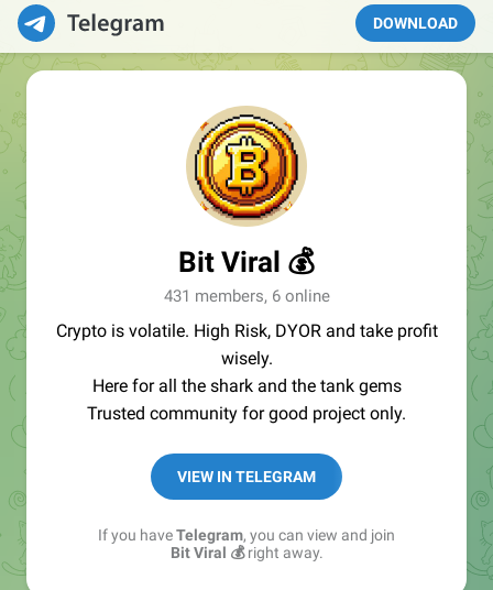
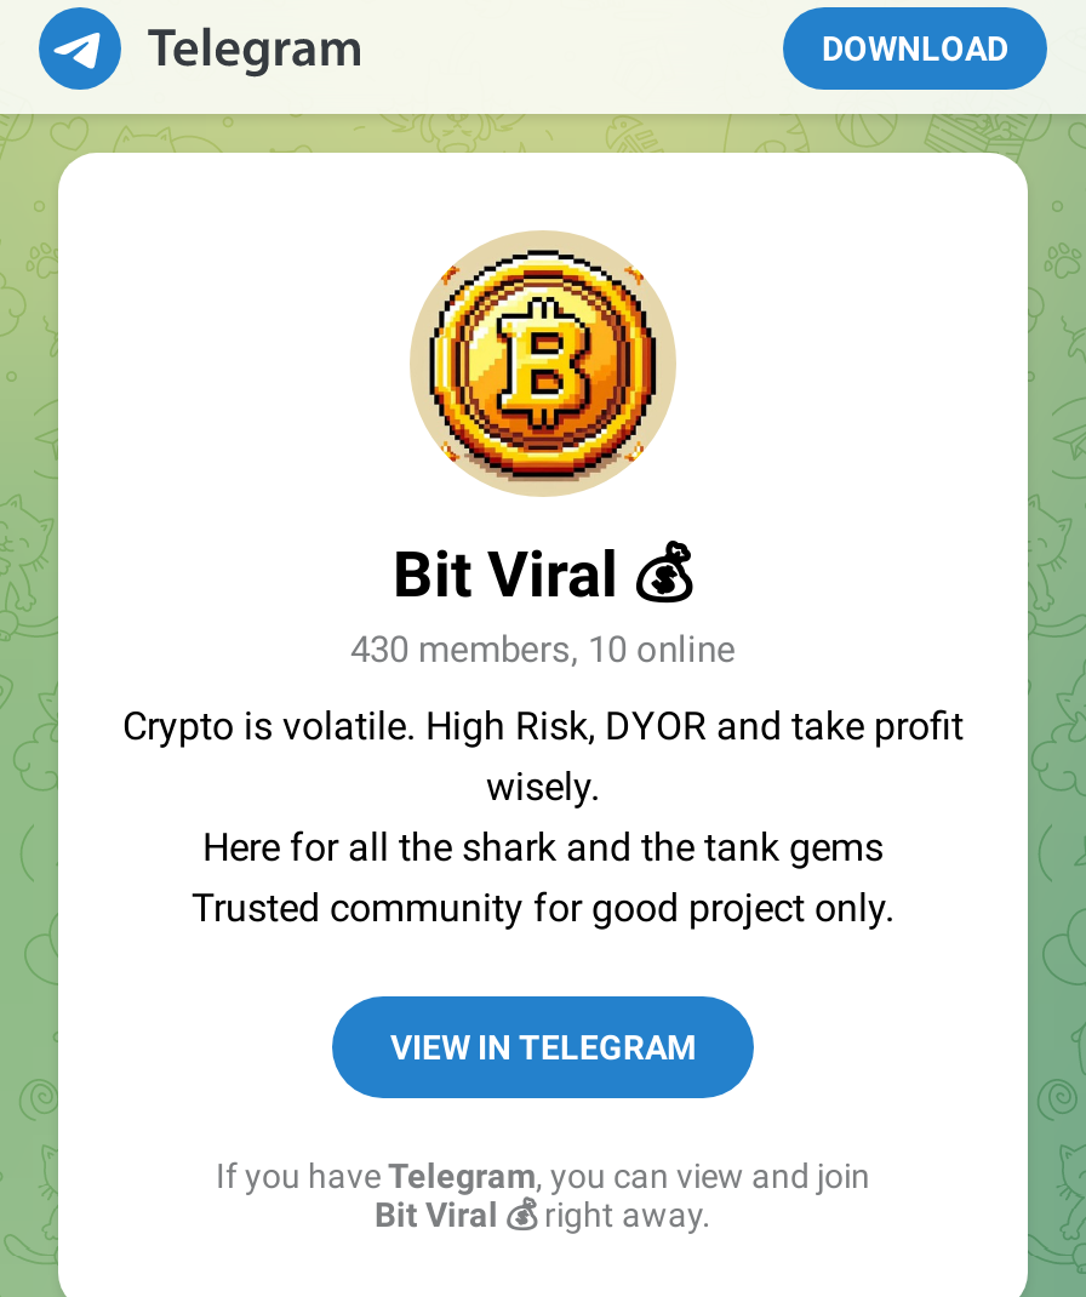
[163,286,330,306] 431 members, 6 online -> [350,628,736,672] 430 members, 10 online

